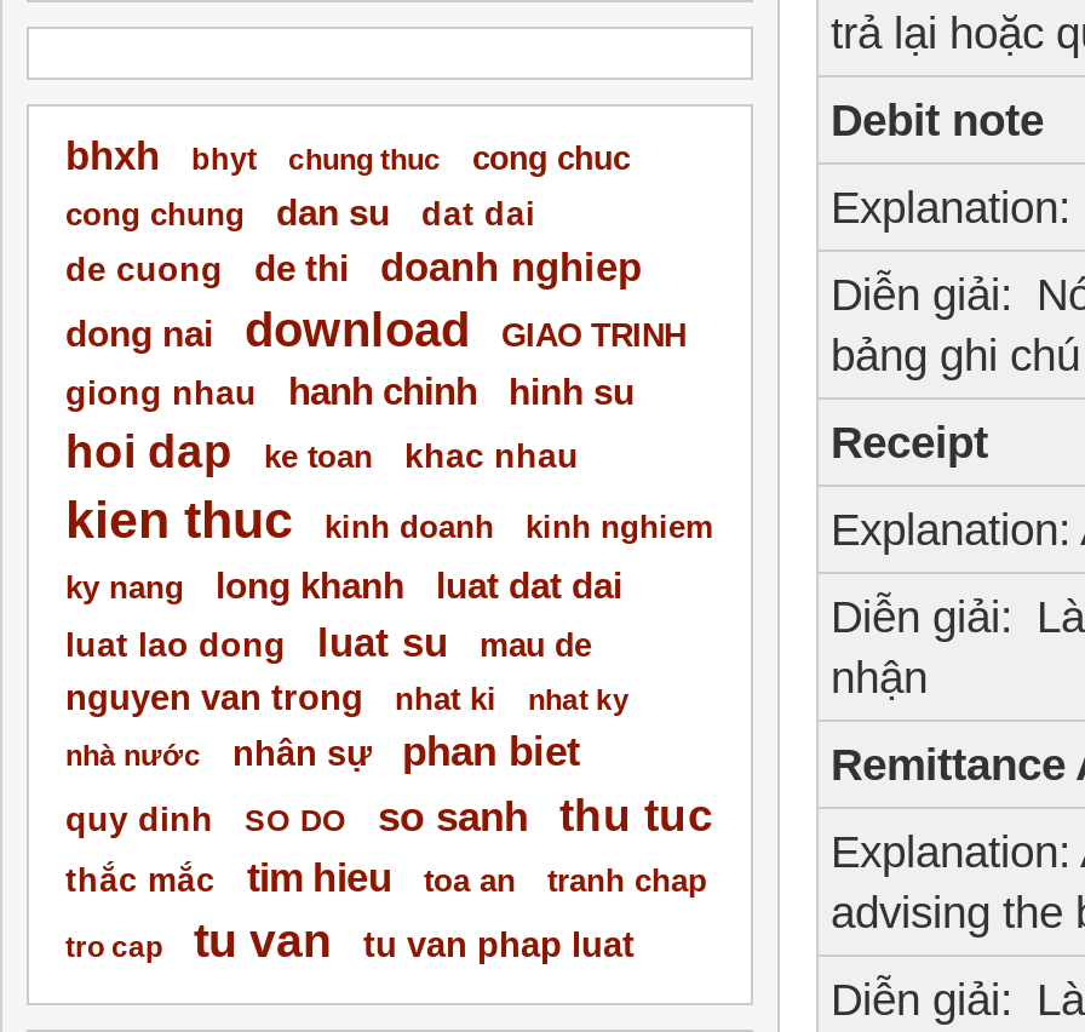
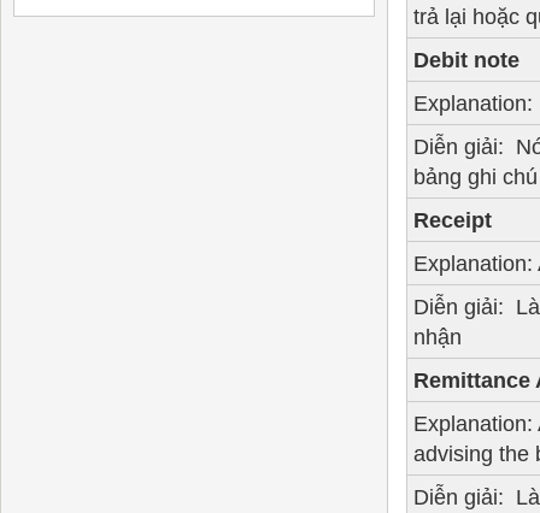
[65,133,714,967] bhxh | bhyt | chung thuc | cong chuc | cong chung | dan su | dat dai | de cuong | de thi | doanh nghiep | dong nai | download | GIAO TRINH | giong nhau | hanh chinh | hinh su | hoi dap | ke toan | khac nhau | kien thuc | kinh doanh | kinh nghiem | ky nang | long khanh | luat dat dai | luat lao dong | luat su | mau de | nguyen van trong | nhat ki | nhat ky | nhà nước | nhân sự | phan biet | quy dinh | SO DO | so sanh | thu tuc | thắc mắc | tim hieu | toa an | tranh chap | tro cap | tu van | tu van phap luat -> none

